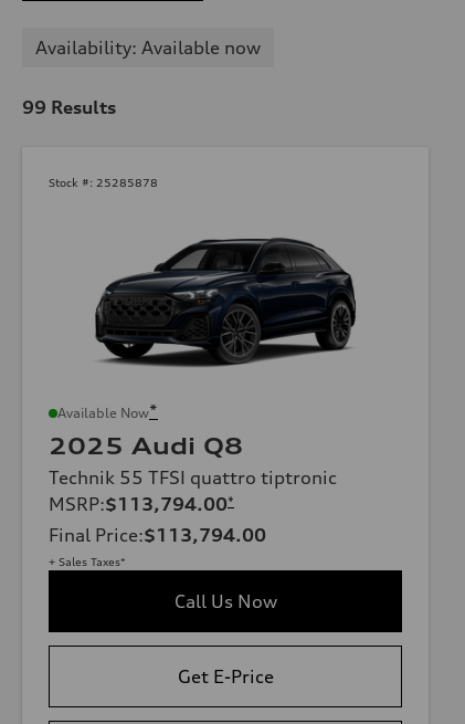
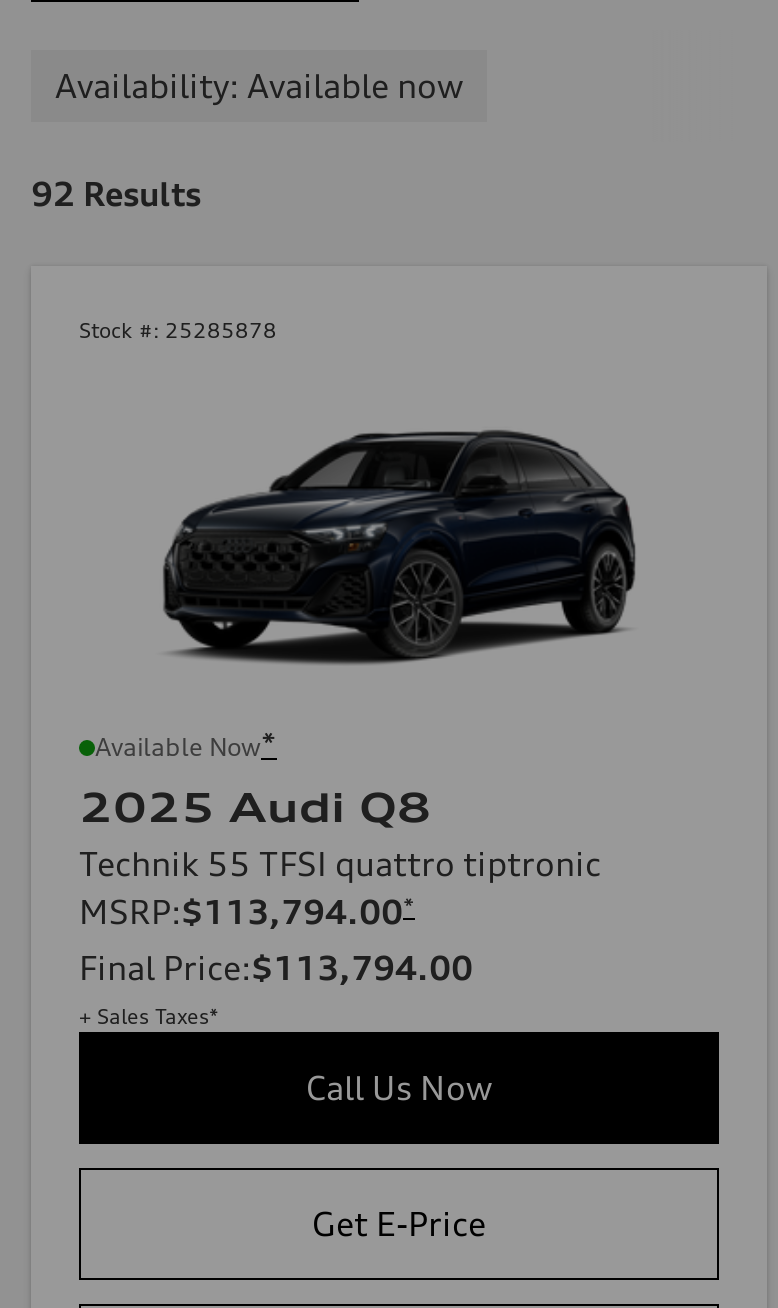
[22,96,116,118] 99 Results -> [31,174,201,214] 92 Results

